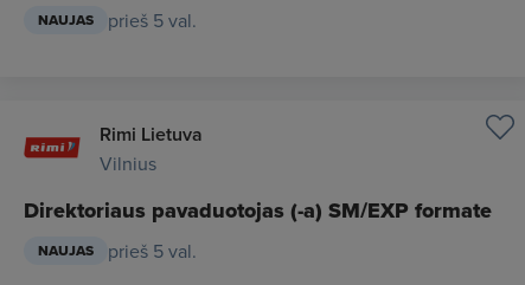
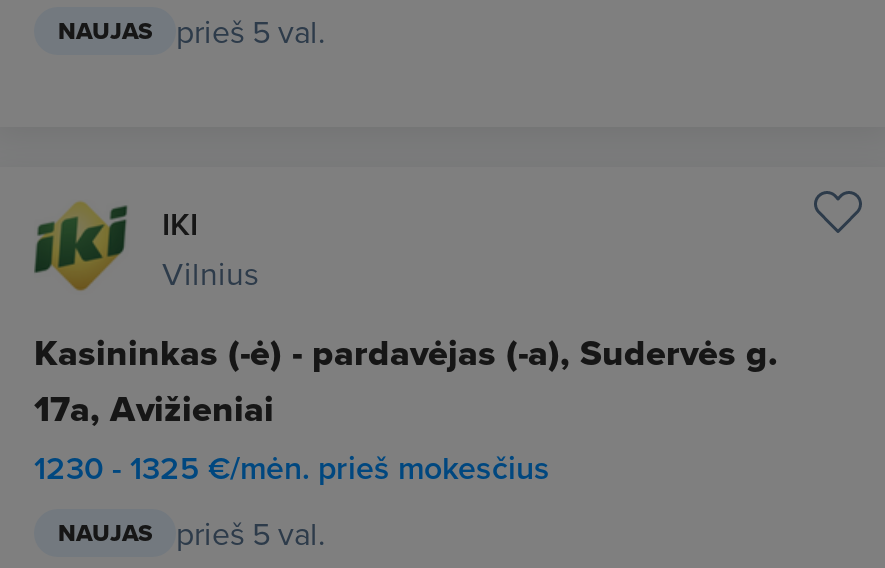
[23,121,203,164] [image] | Rimi Lietuva -> [32,199,198,293] [image] | IKI
[24,195,492,226] Direktoriaus pavaduotojas (-a) SM/EXP formate -> [34,327,778,491] Kasininkas (-ė) - pardavėjas (-a), Sudervės g. | 17a, Avižieniai | 1230 - 1325 €/mėn. prieš mokesčius

